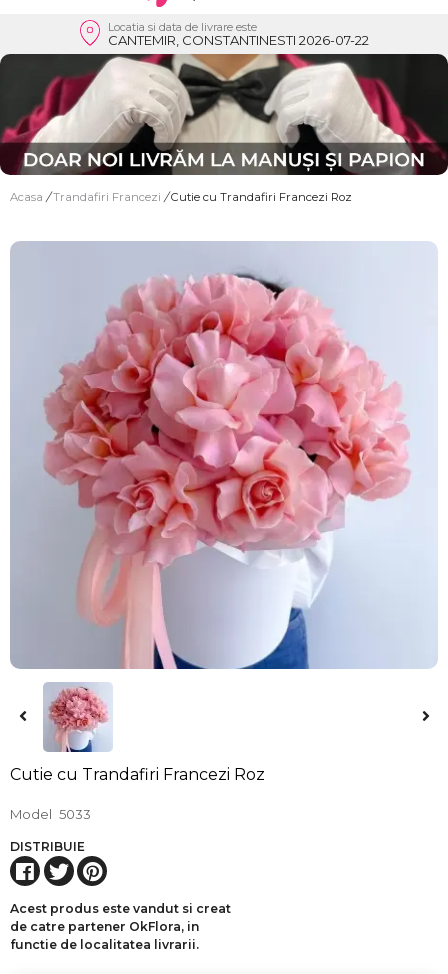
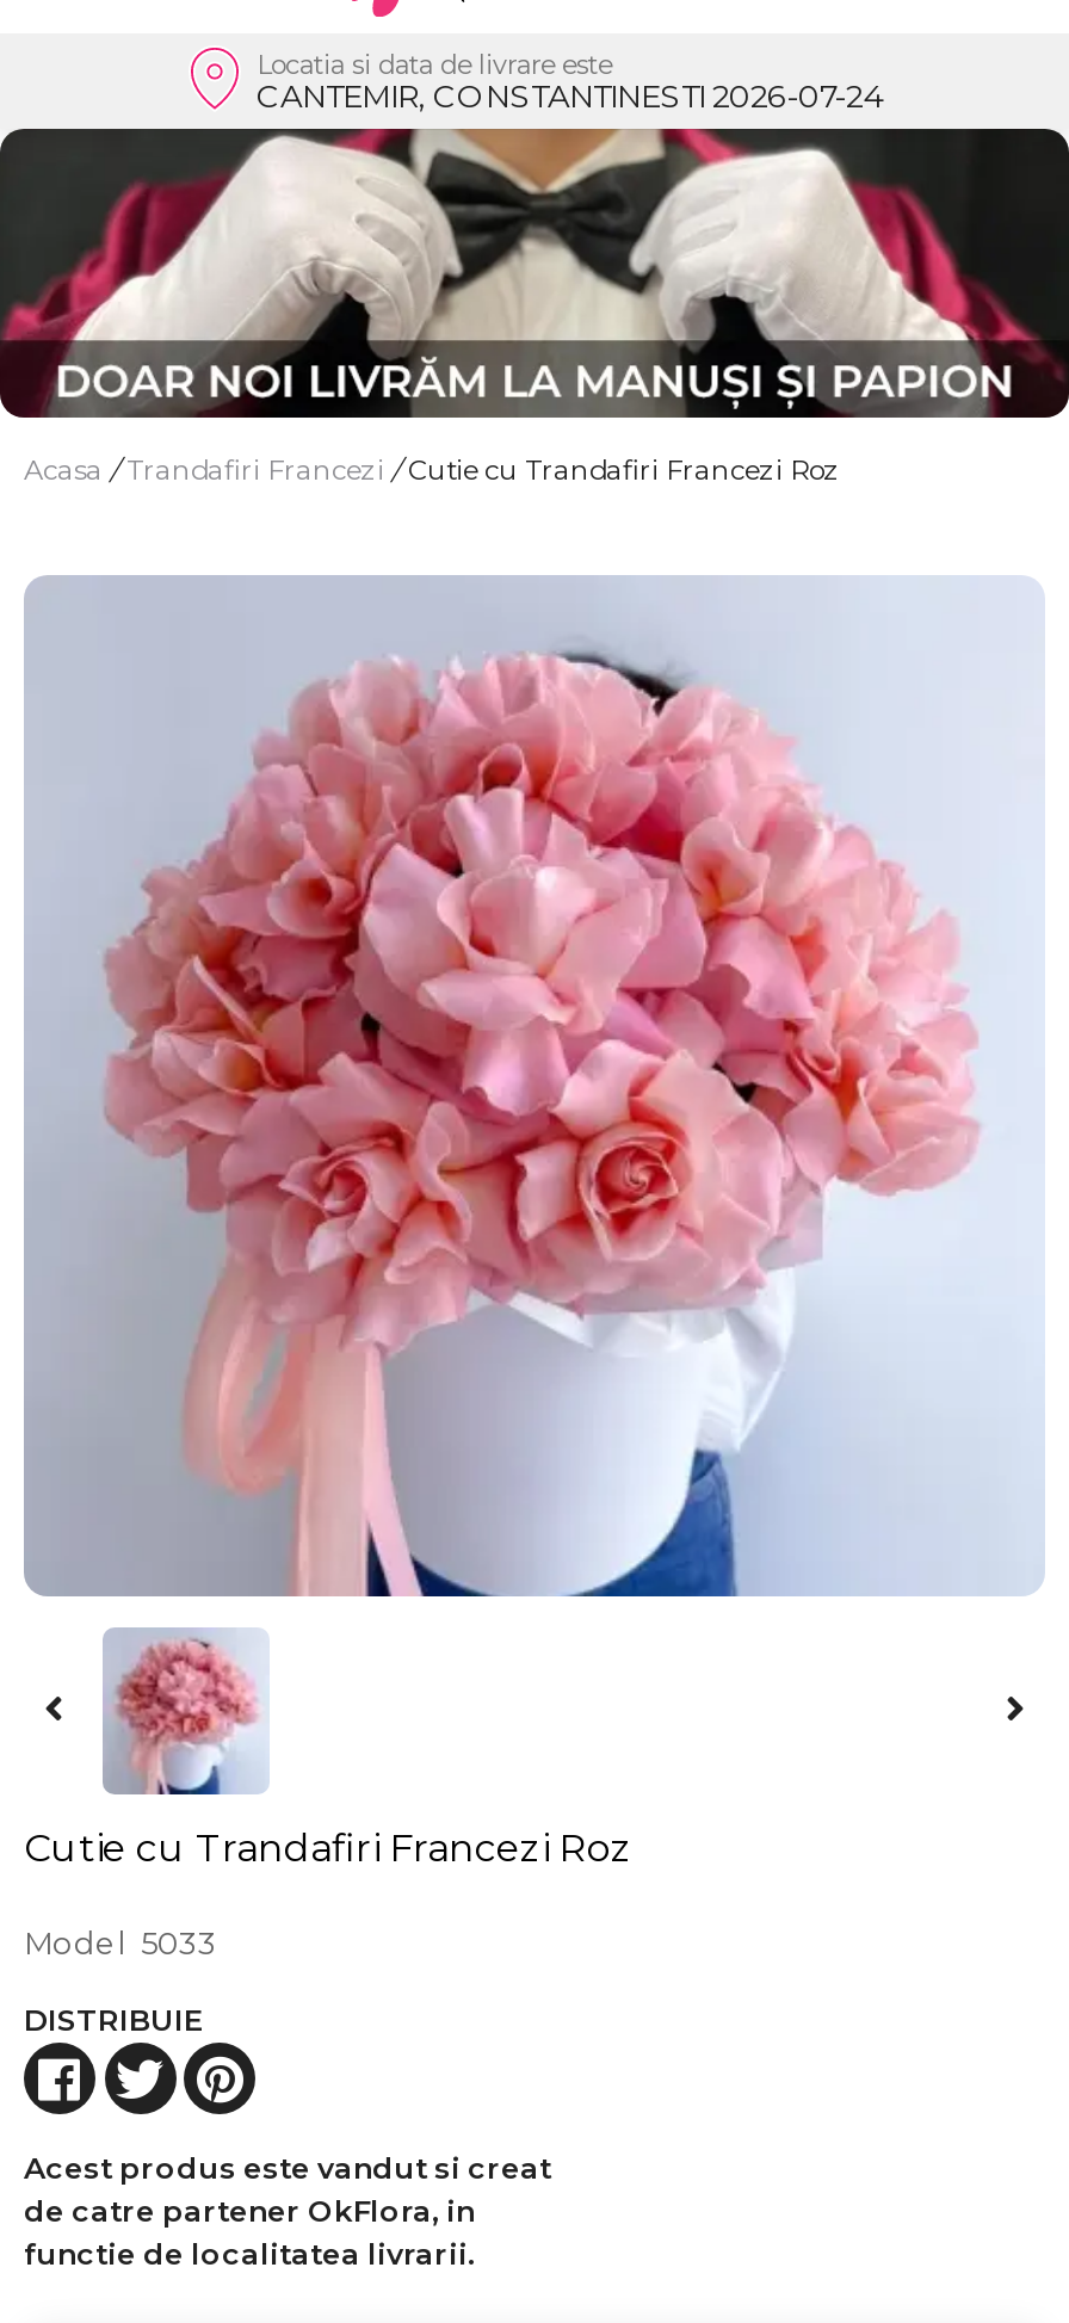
[108,32,369,48] CANTEMIR, CONSTANTINESTI 2026-07-22 -> [257,76,882,114] CANTEMIR, CONSTANTINESTI 2026-07-24

